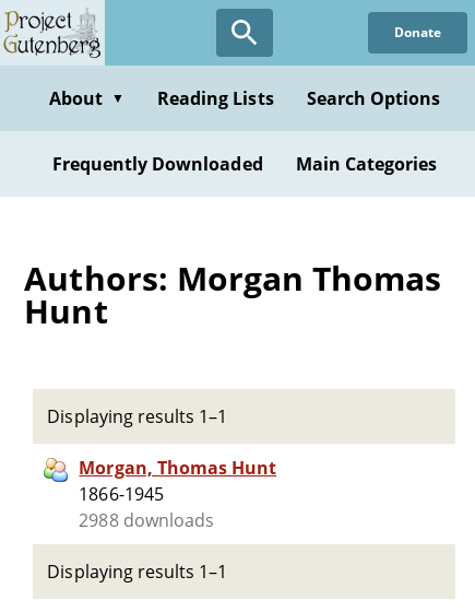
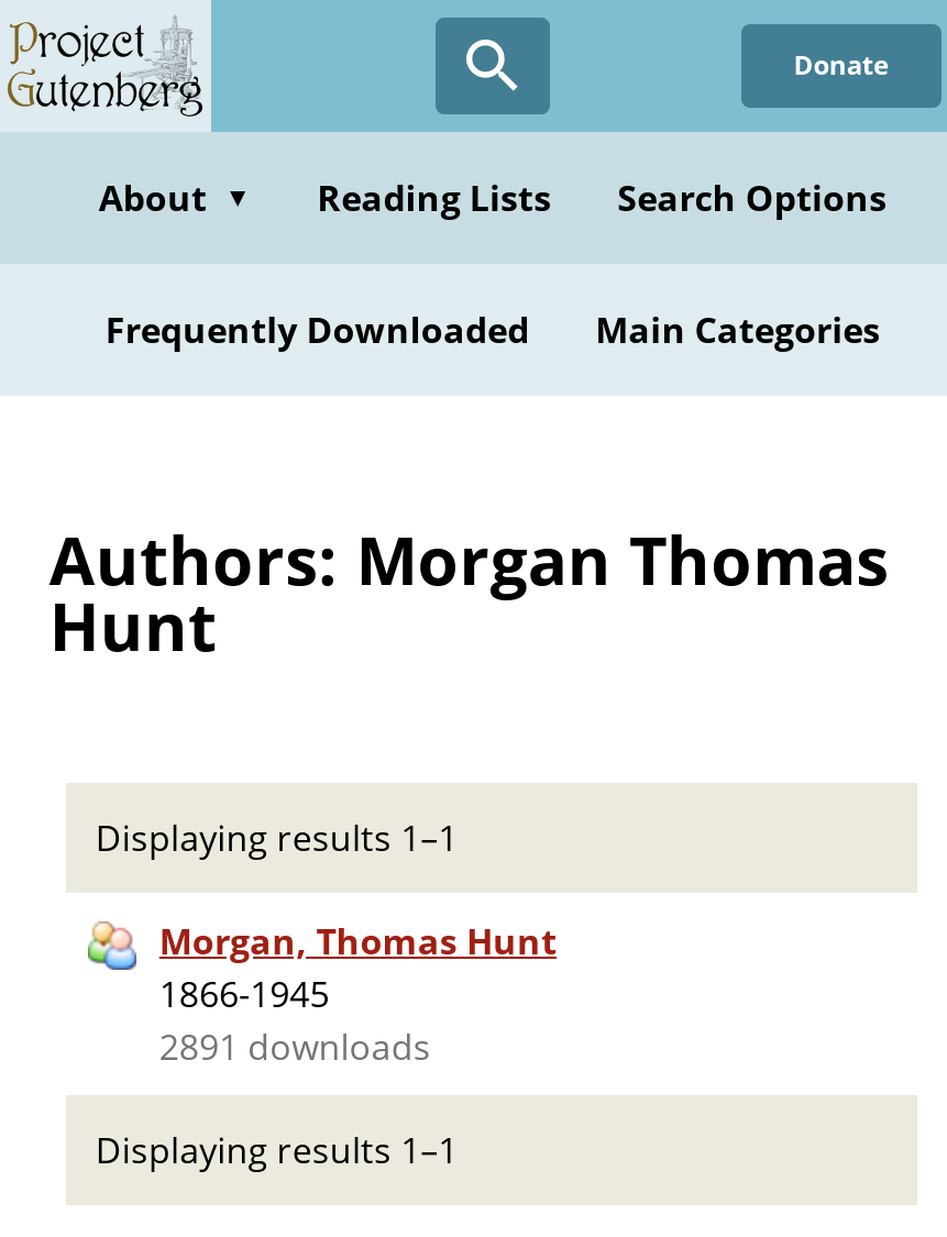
[79,508,214,532] 2988 downloads -> [159,1023,431,1071] 2891 downloads

